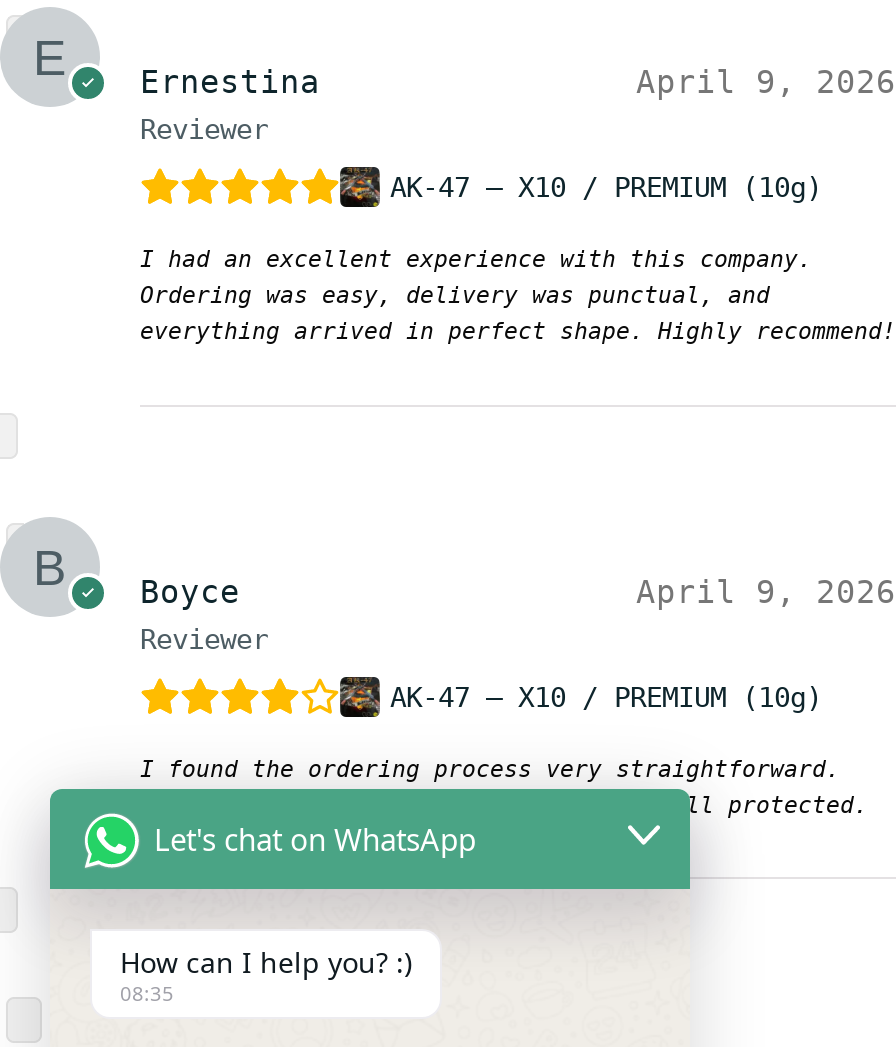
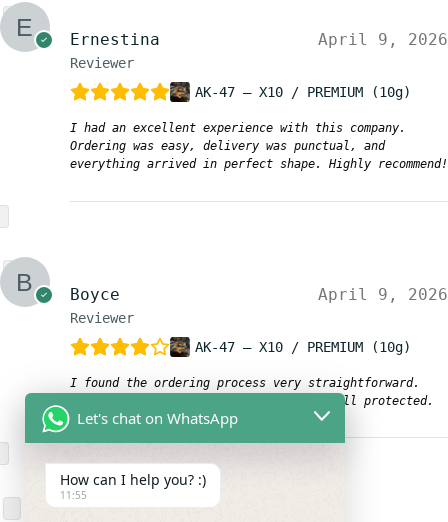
[120,979,174,1007] 08:35 -> [60,488,87,502] 11:55

